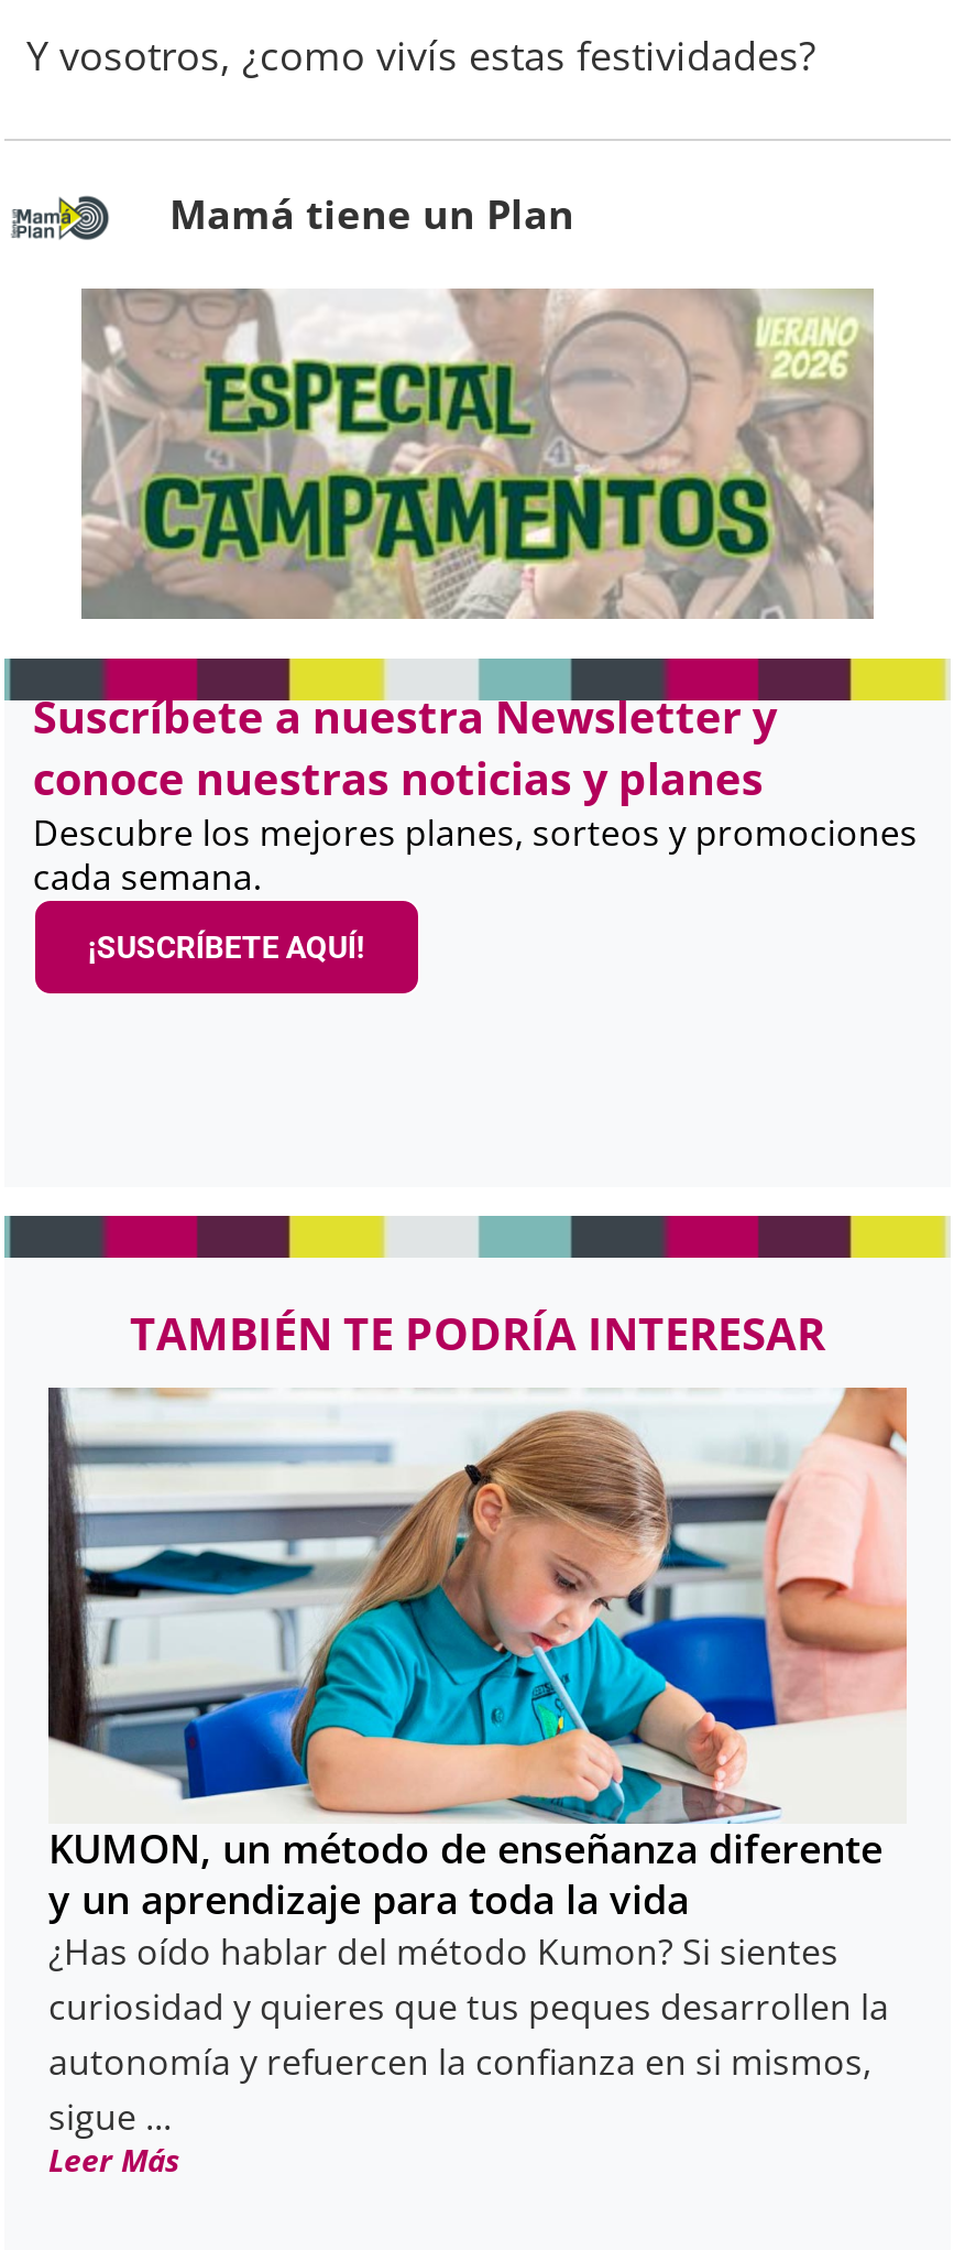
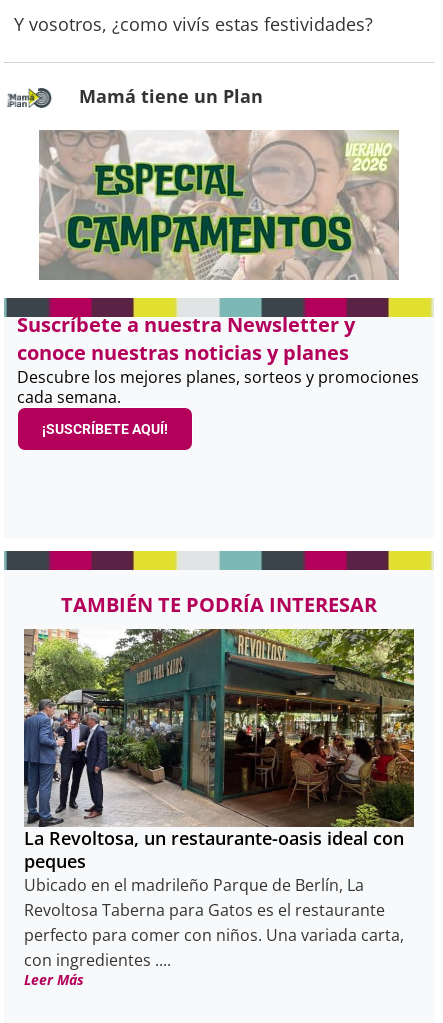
[46,1388,909,2140] [image] | KUMON, un método de enseñanza diferente | y un aprendizaje para toda la vida | ¿Has oído hablar del método Kumon? Si sientes | curiosidad y quieres que tus peques desarrollen la | autonomía y refuercen la confianza en si mismos, | sigue ... -> [23,628,415,970] [image] | La Revoltosa, un restaurante-oasis ideal con | peques | Ubicado en el madrileño Parque de Berlín, La | Revoltosa Taberna para Gatos es el restaurante | perfecto para comer con niños. Una variada carta, | con ingredientes ....

